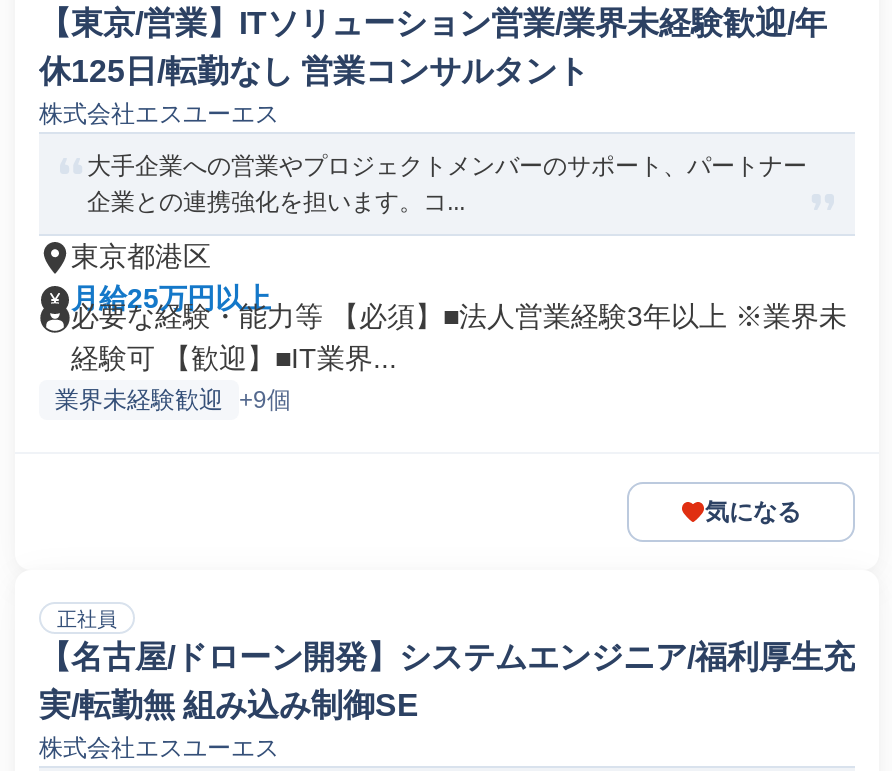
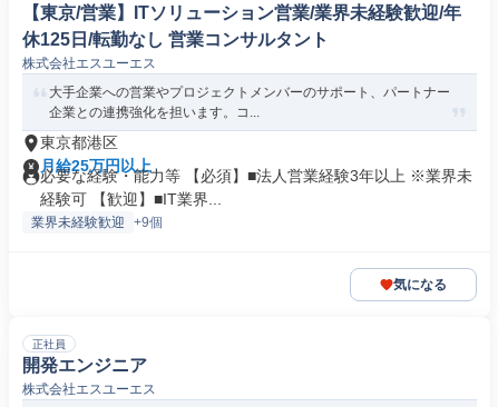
[39,640,855,722] 【名古屋/ドローン開発】システムエンジニア/福利厚生充 | 実/転勤無 組み込み制御SE -> [22,356,147,375] 開発エンジニア

